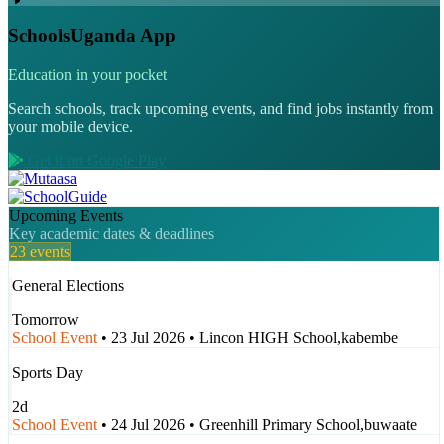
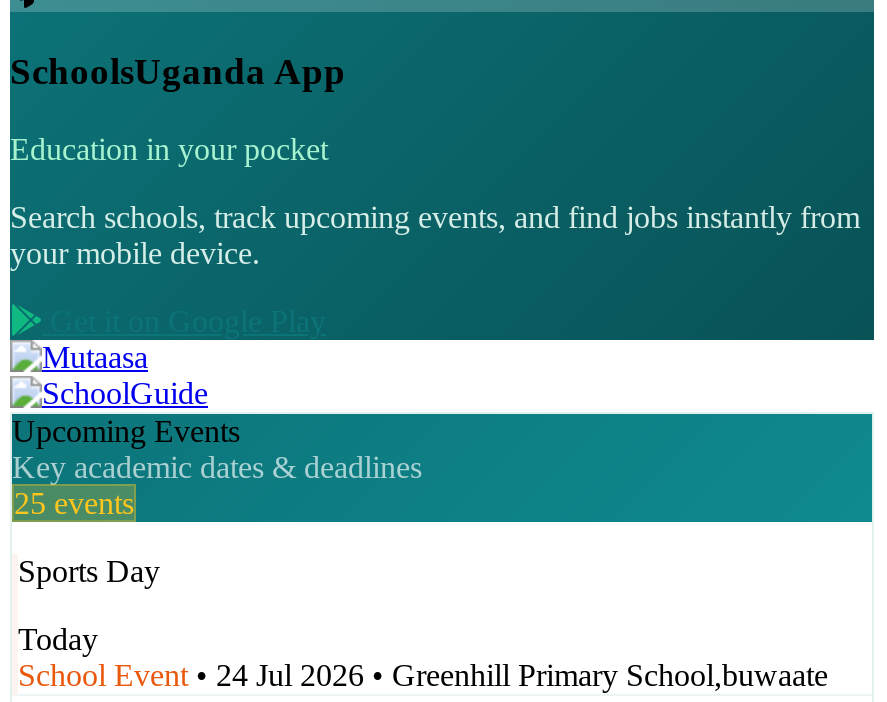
[10,242,398,345] 23 events | General Elections | Tomorrow | School Event • 23 Jul 2026 • Lincon HIGH School,kabembe -> [14,485,134,519] 25 events
[12,397,28,414] 2d -> [18,621,98,655] Today

